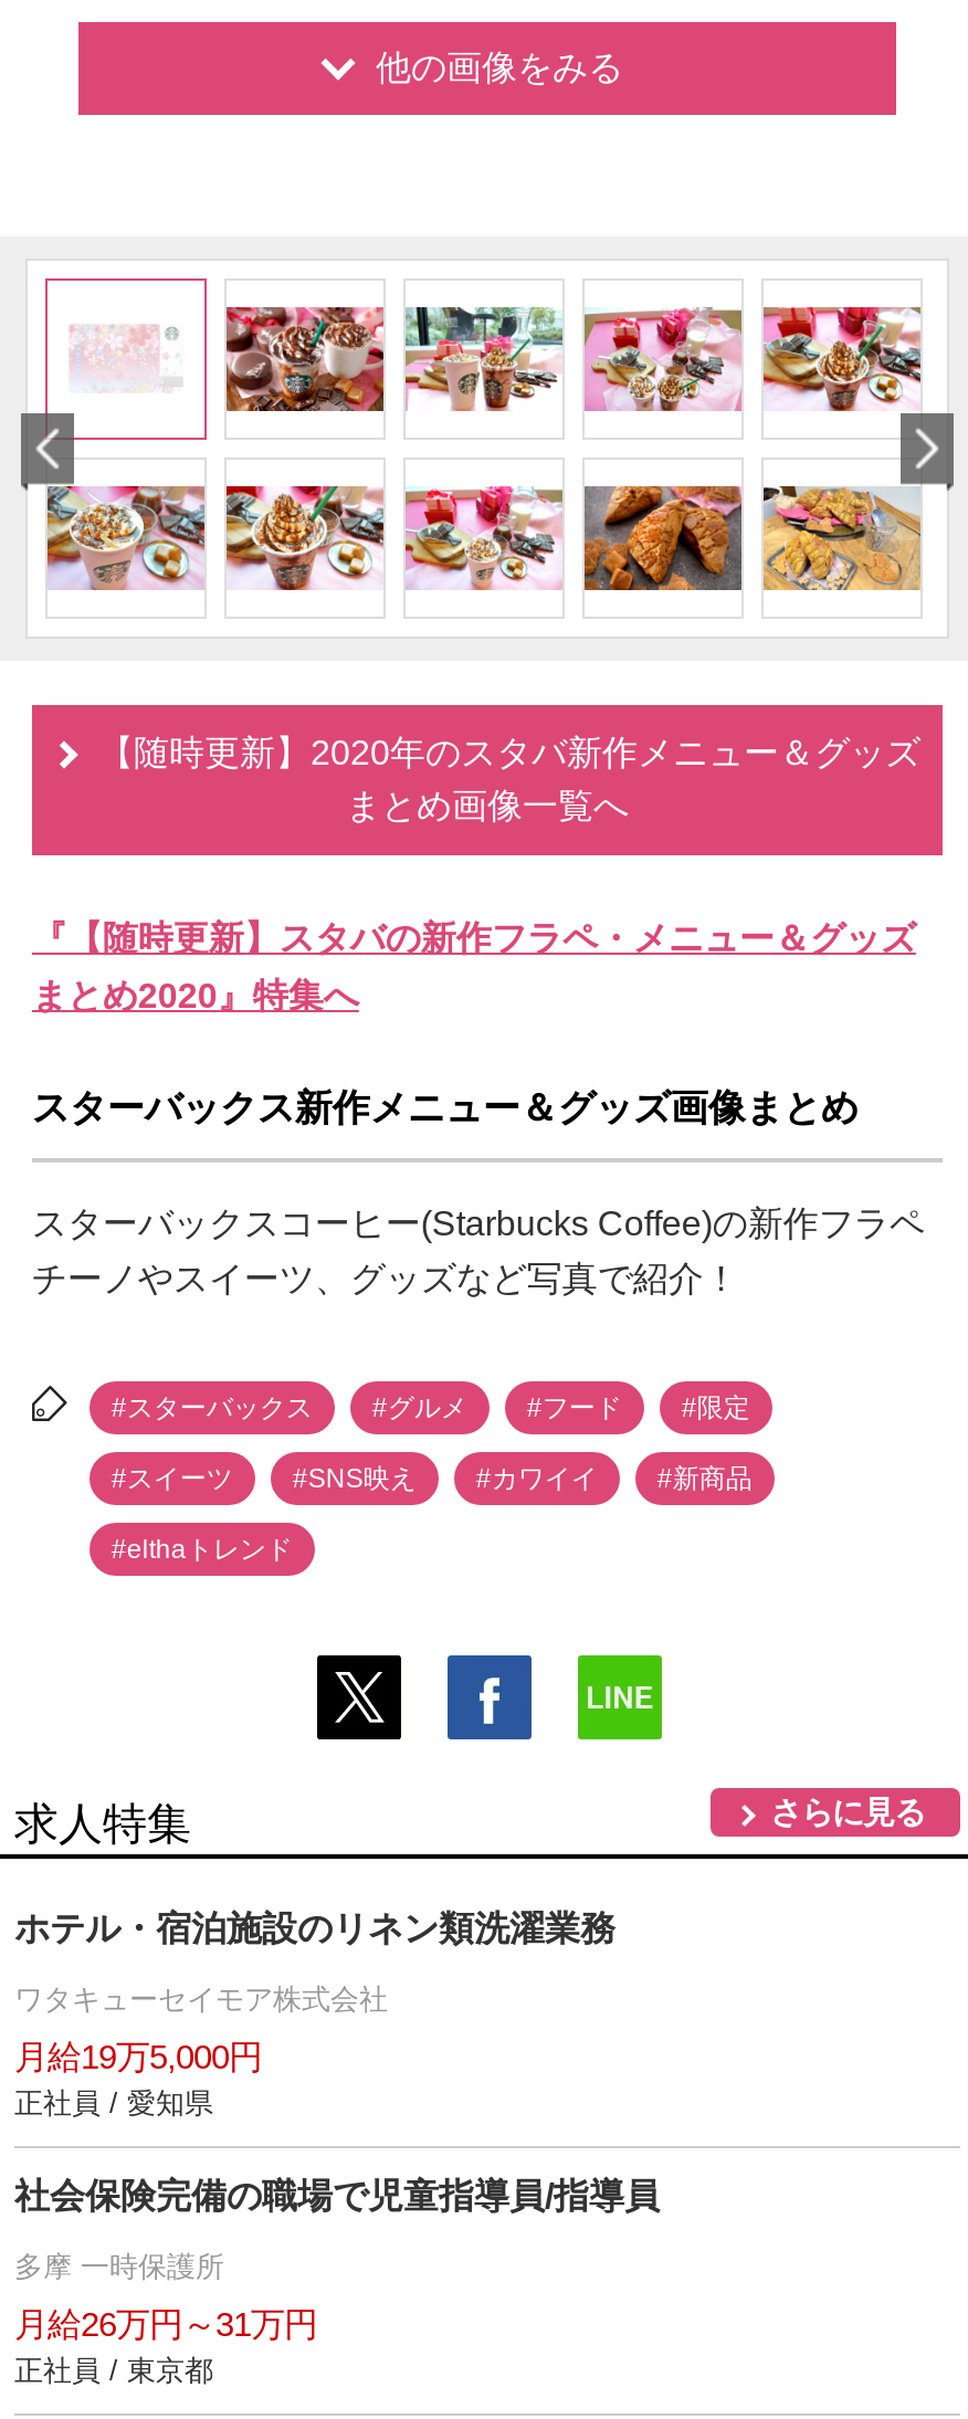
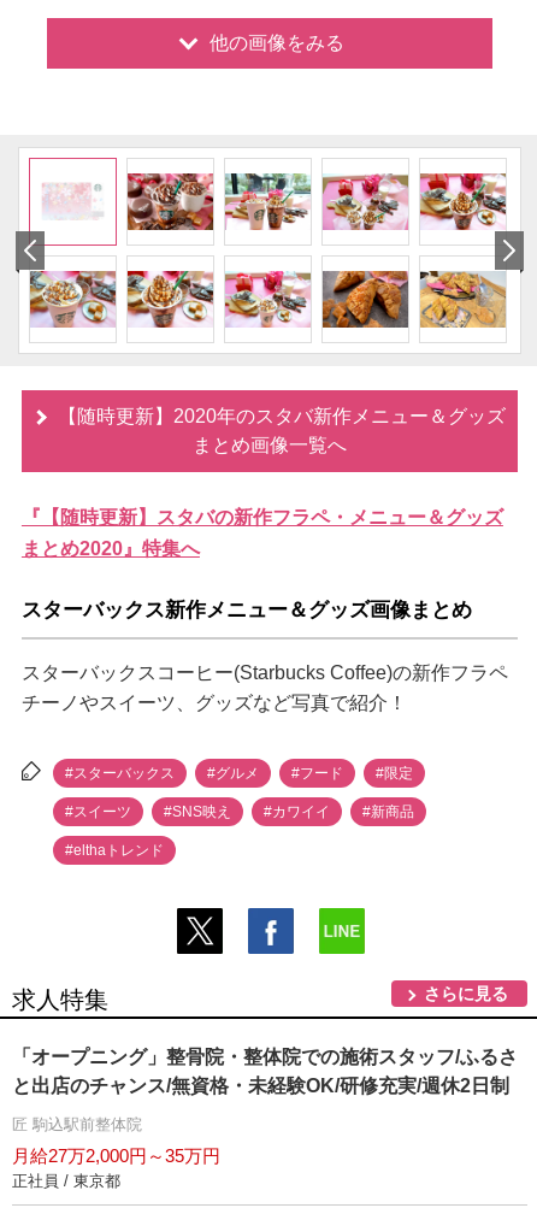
[14,1910,660,2343] ホテル・宿泊施設のリネン類洗濯業務 | ワタキューセイモア株式会社 | 月給19万5,000円 | 正社員 / 愛知県 | 社会保険完備の職場で児童指導員/指導員 | 多摩 一時保護所 | 月給26万円～31万円 -> [12,1047,518,1166] 「オープニング」整骨院・整体院での施術スタッフ/ふるさ | と出店のチャンス/無資格・未経験OK/研修充実/週休2日制 | 匠 駒込駅前整体院 | 月給27万2,000円～35万円

